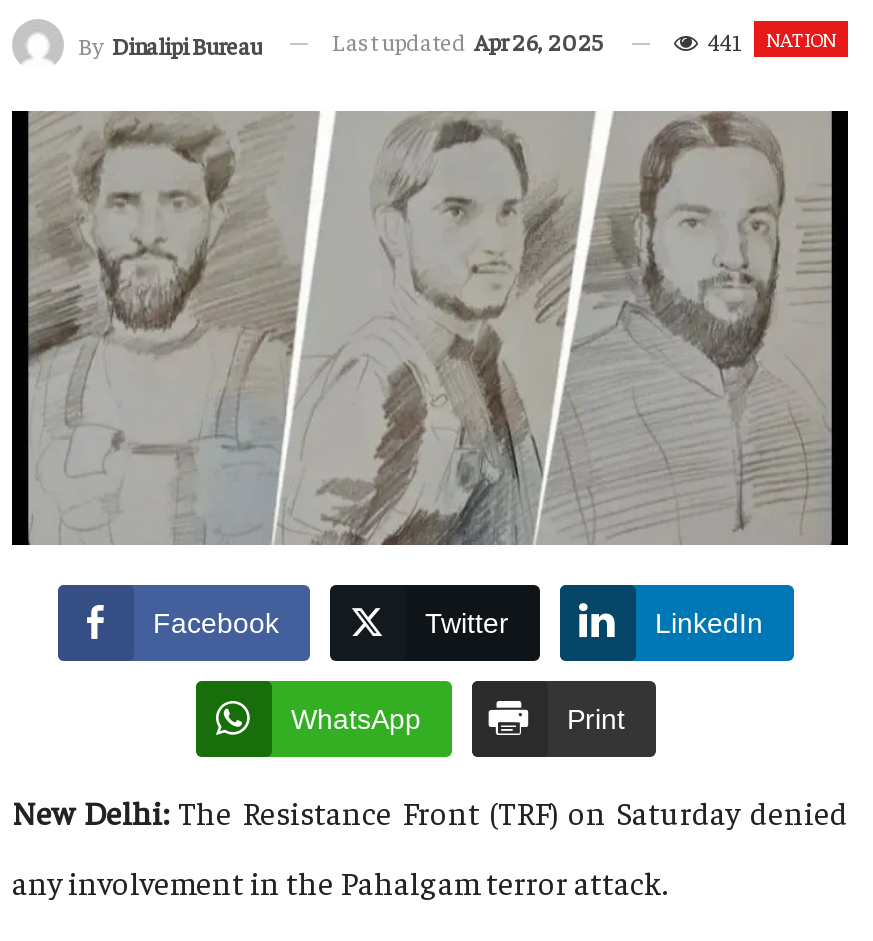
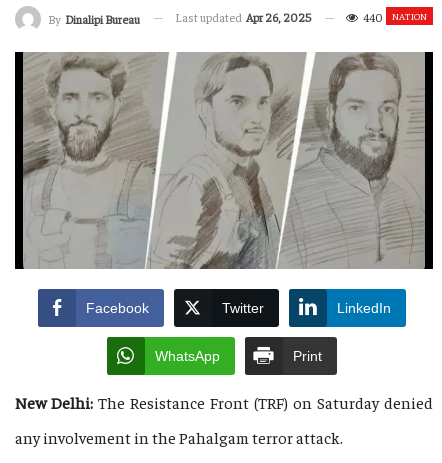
[704,24,836,56] 441 NATION -> [361,8,427,24] 440 NATION

